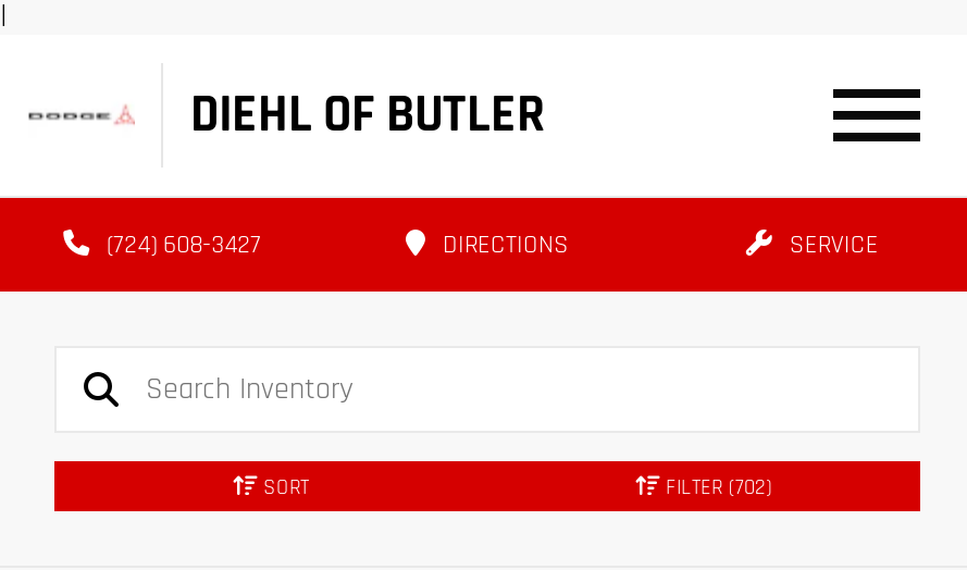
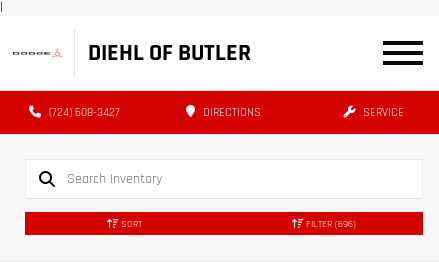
[659,474,772,500] FILTER (702) -> [302,218,355,230] FILTER (696)

